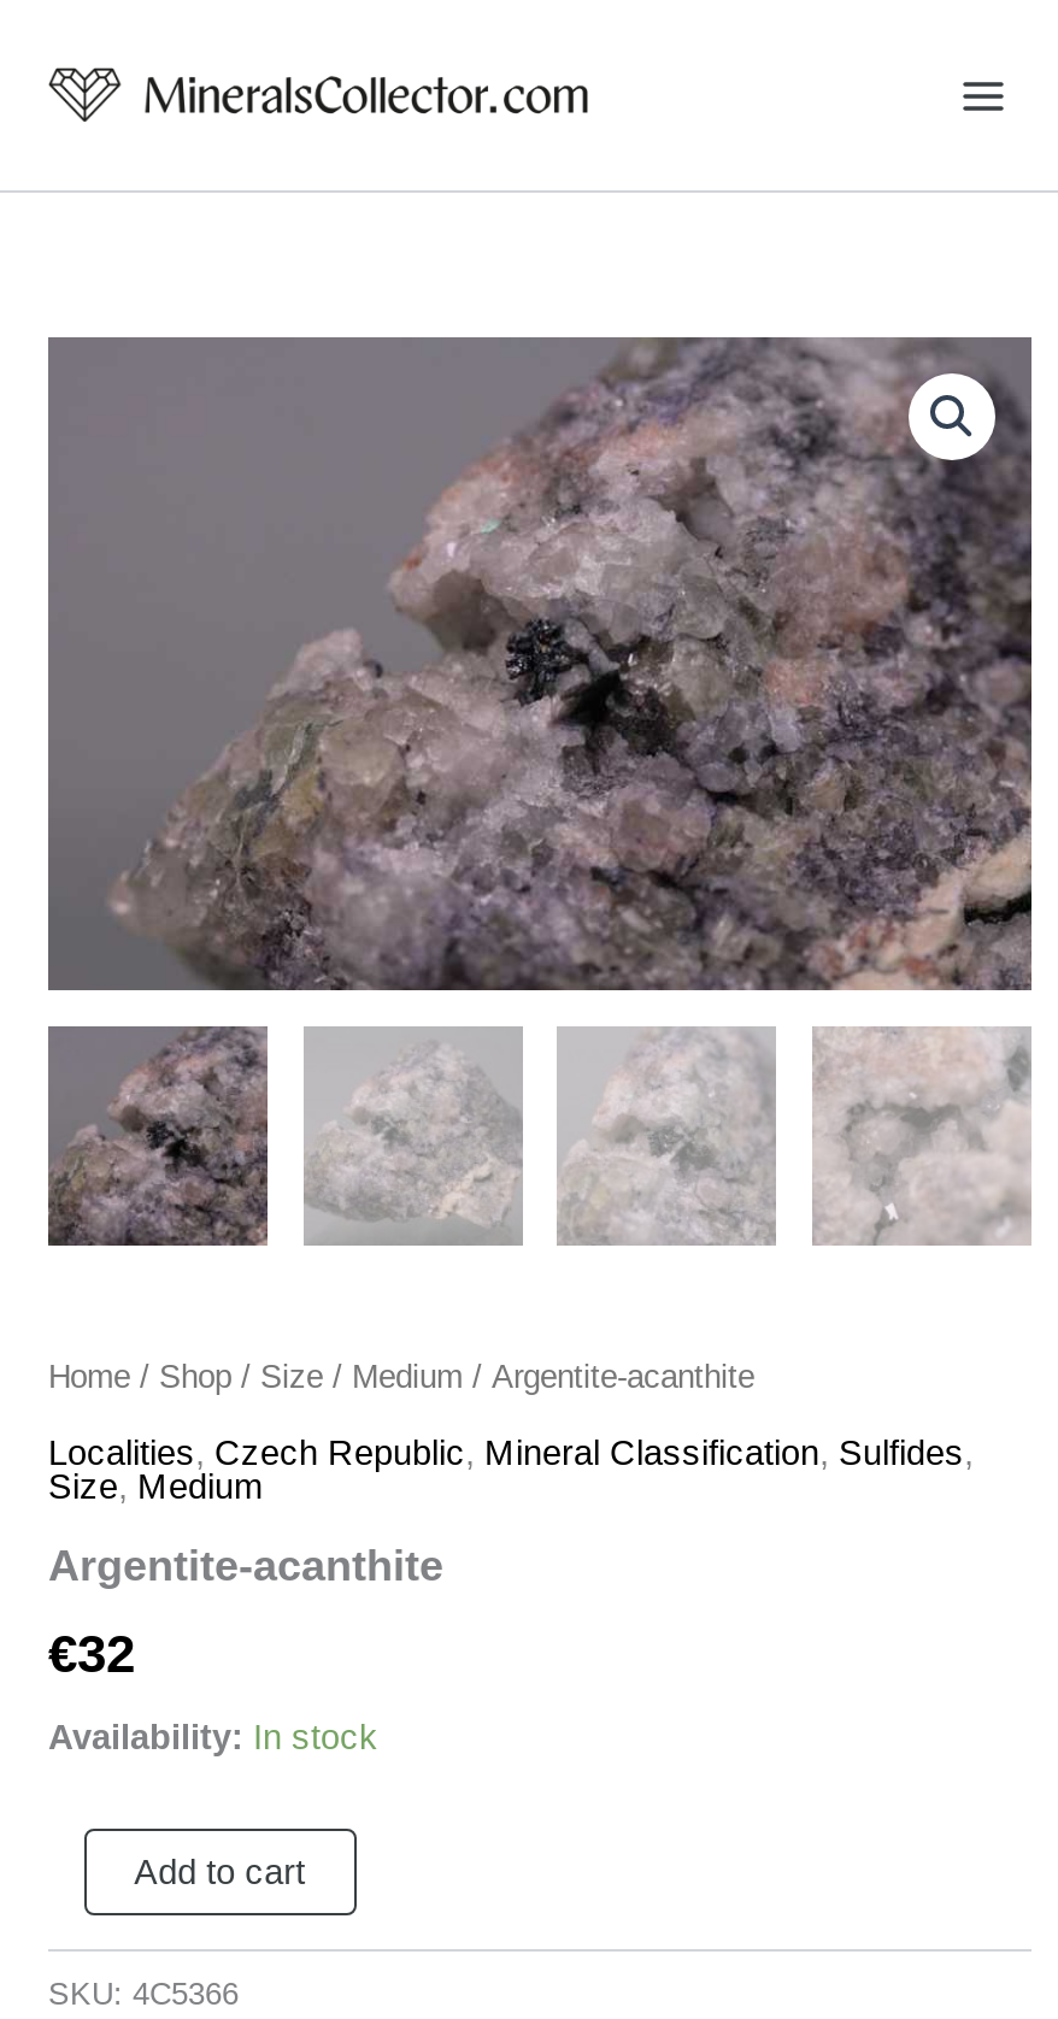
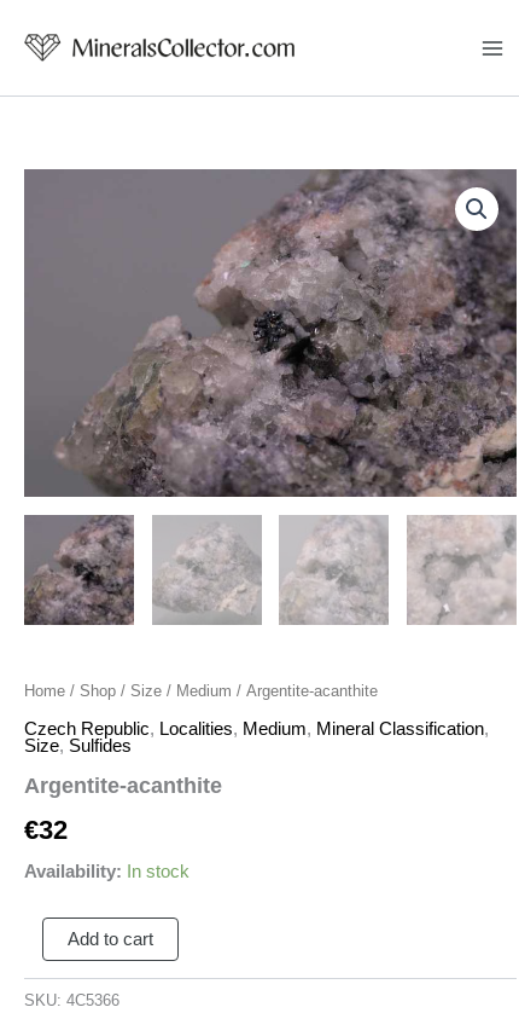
[48,1434,974,1506] Localities, Czech Republic, Mineral Classification, Sulfides, | Size, Medium -> [24,719,489,755] Czech Republic, Localities, Medium, Mineral Classification, | Size, Sulfides

